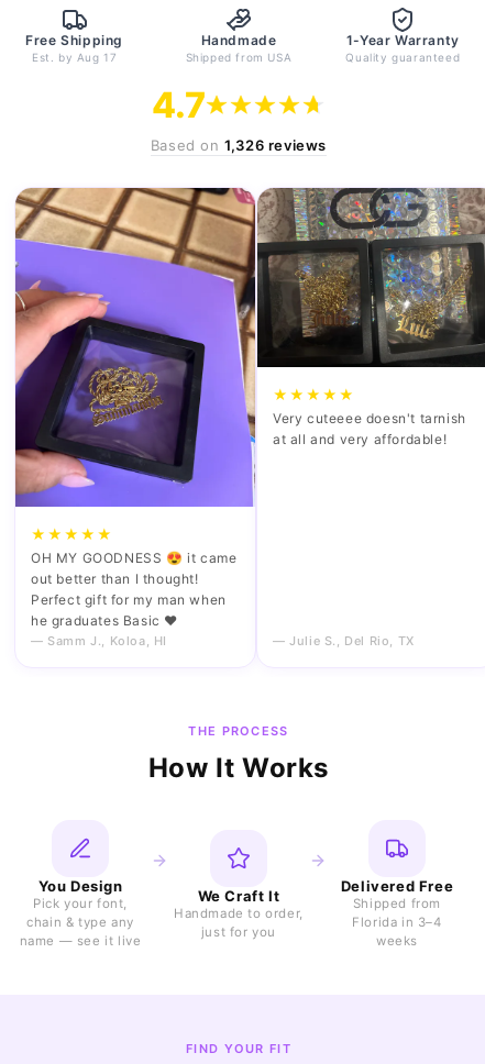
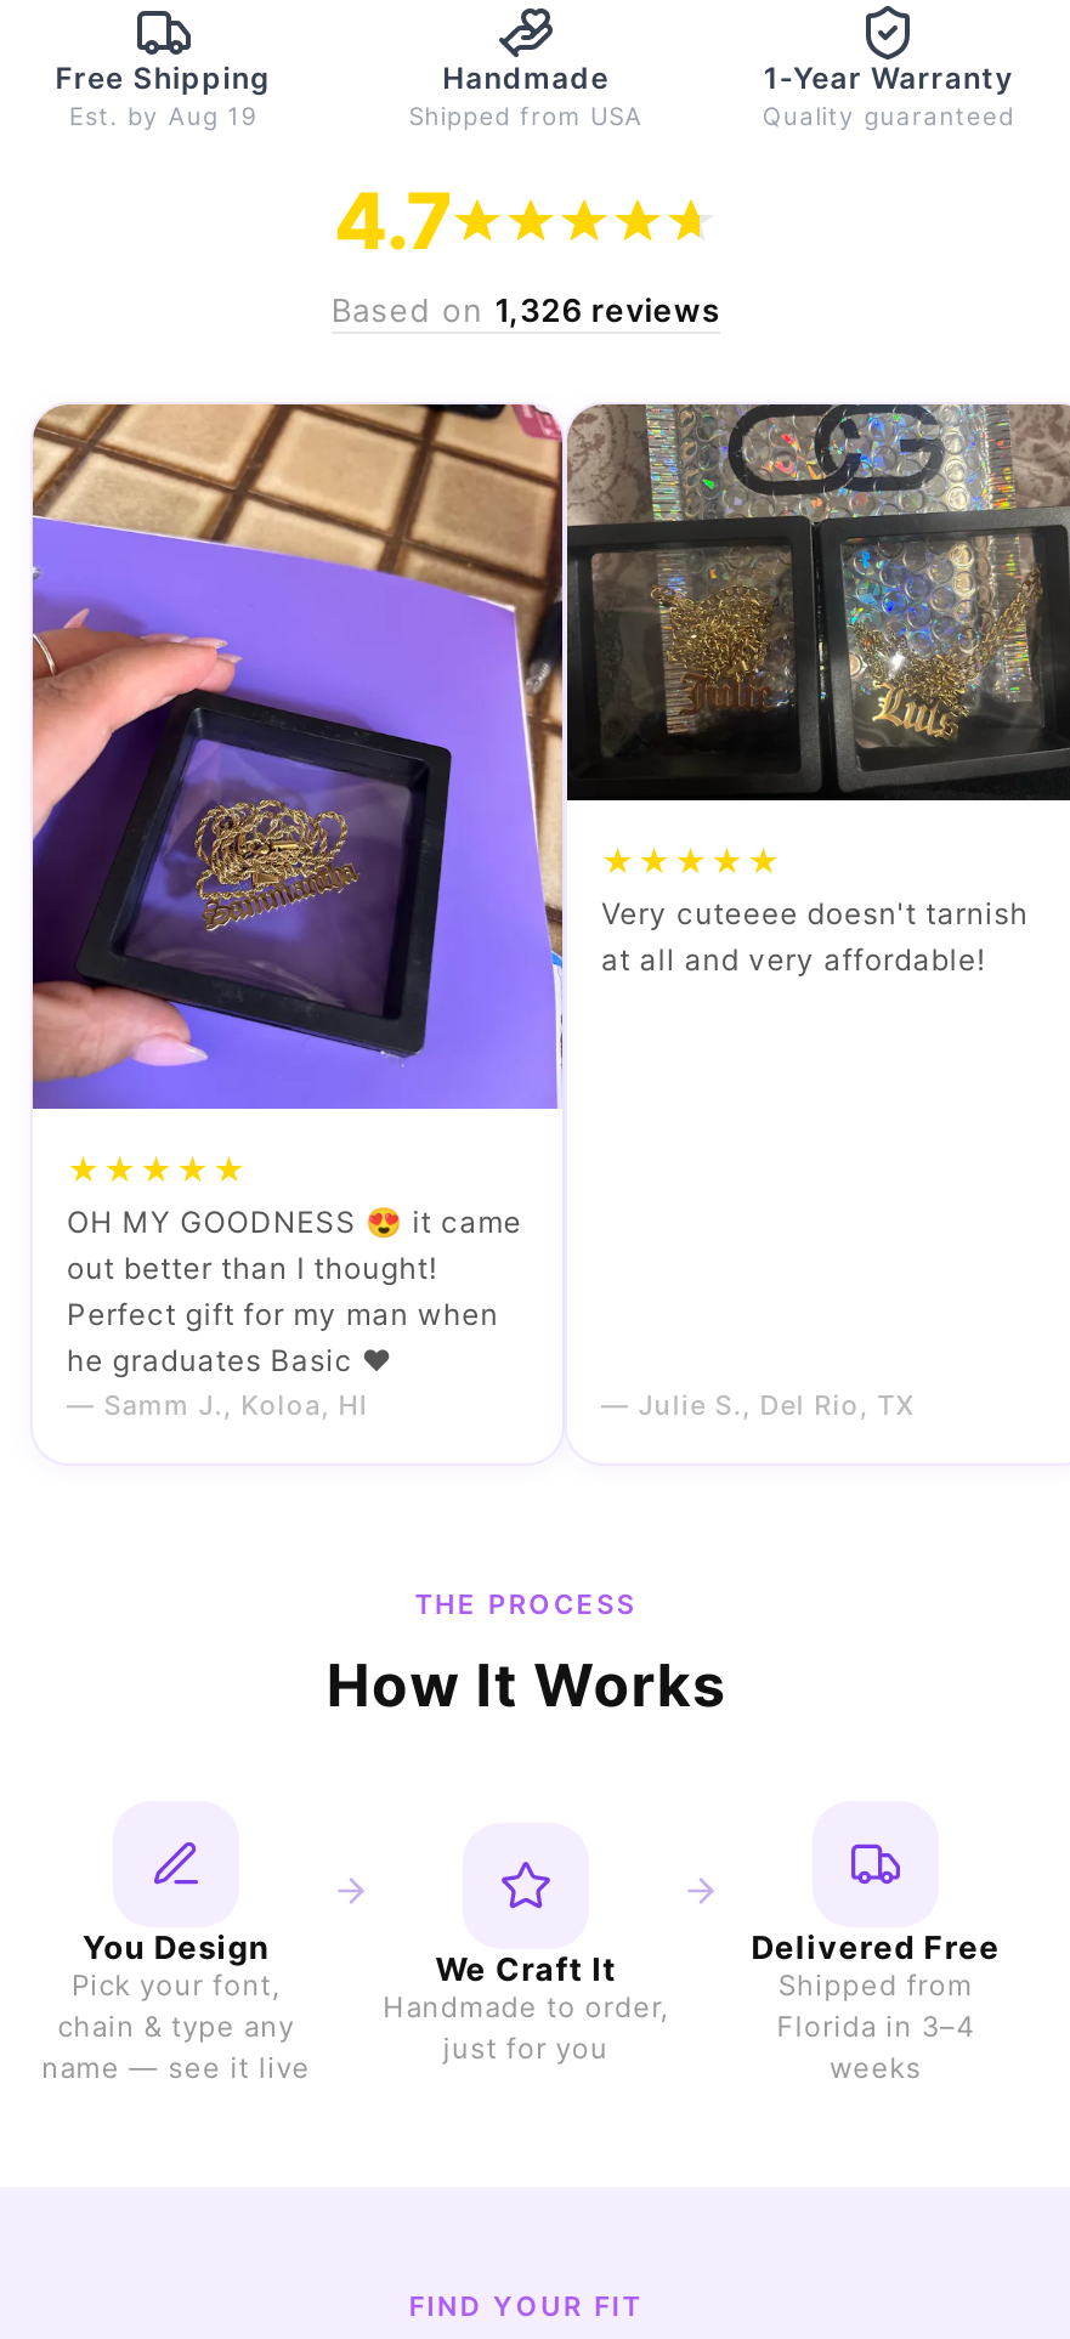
[32,50,117,63] Est. by Aug 17 -> [69,100,257,129] Est. by Aug 19

